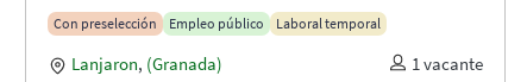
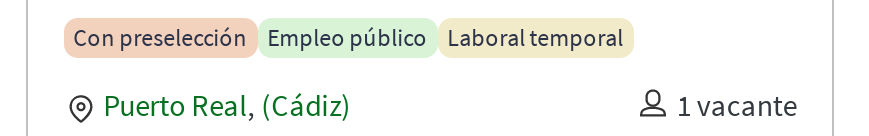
[71,53,222,75] Lanjaron, (Granada) -> [103,86,351,124] Puerto Real, (Cádiz)

